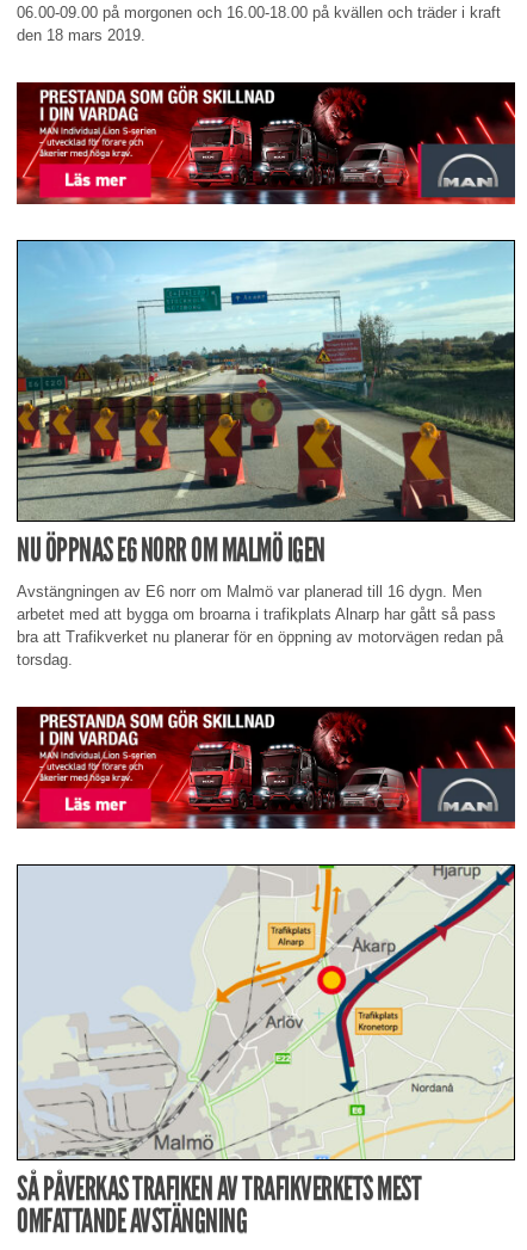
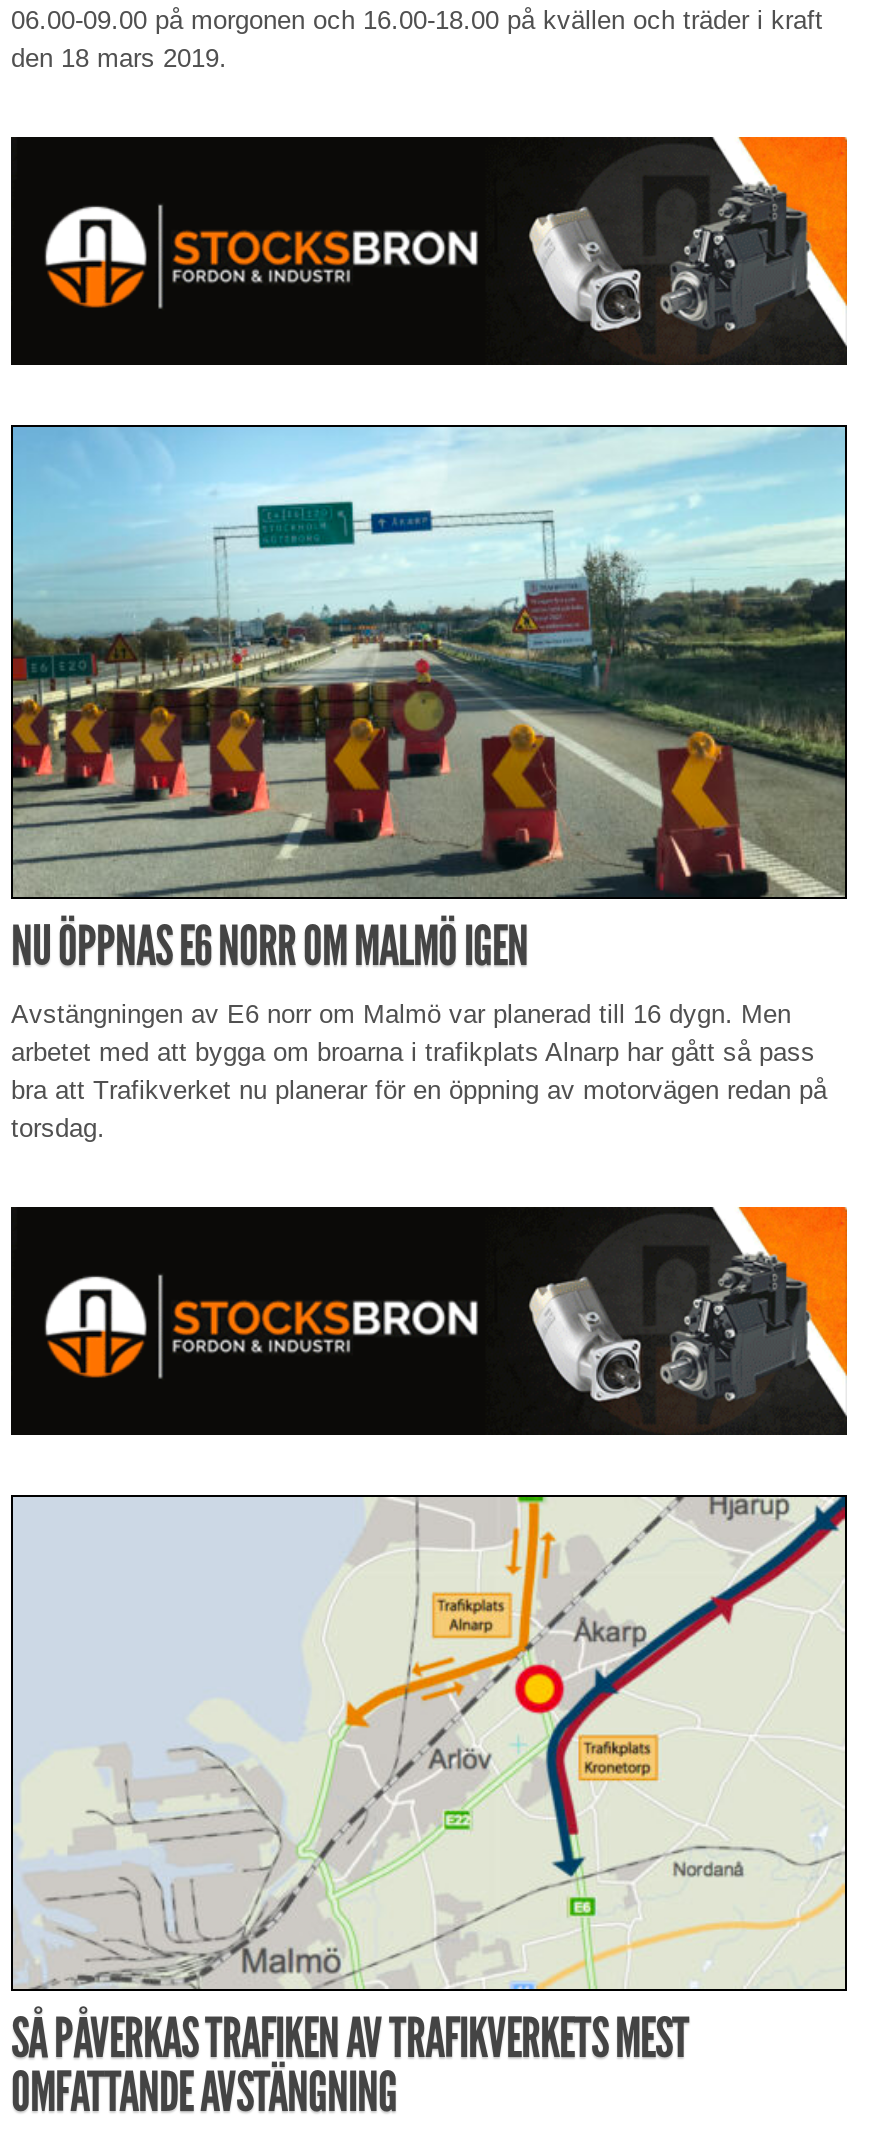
[15,81,516,205] [image] -> [9,134,849,368] [image]
[15,706,516,830] [image] -> [9,1204,849,1436] [image]

